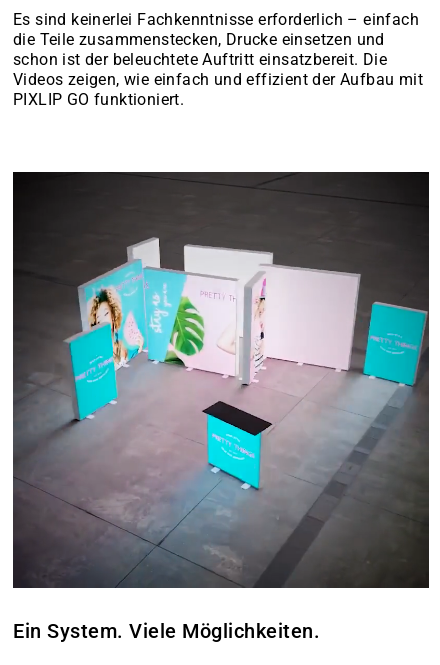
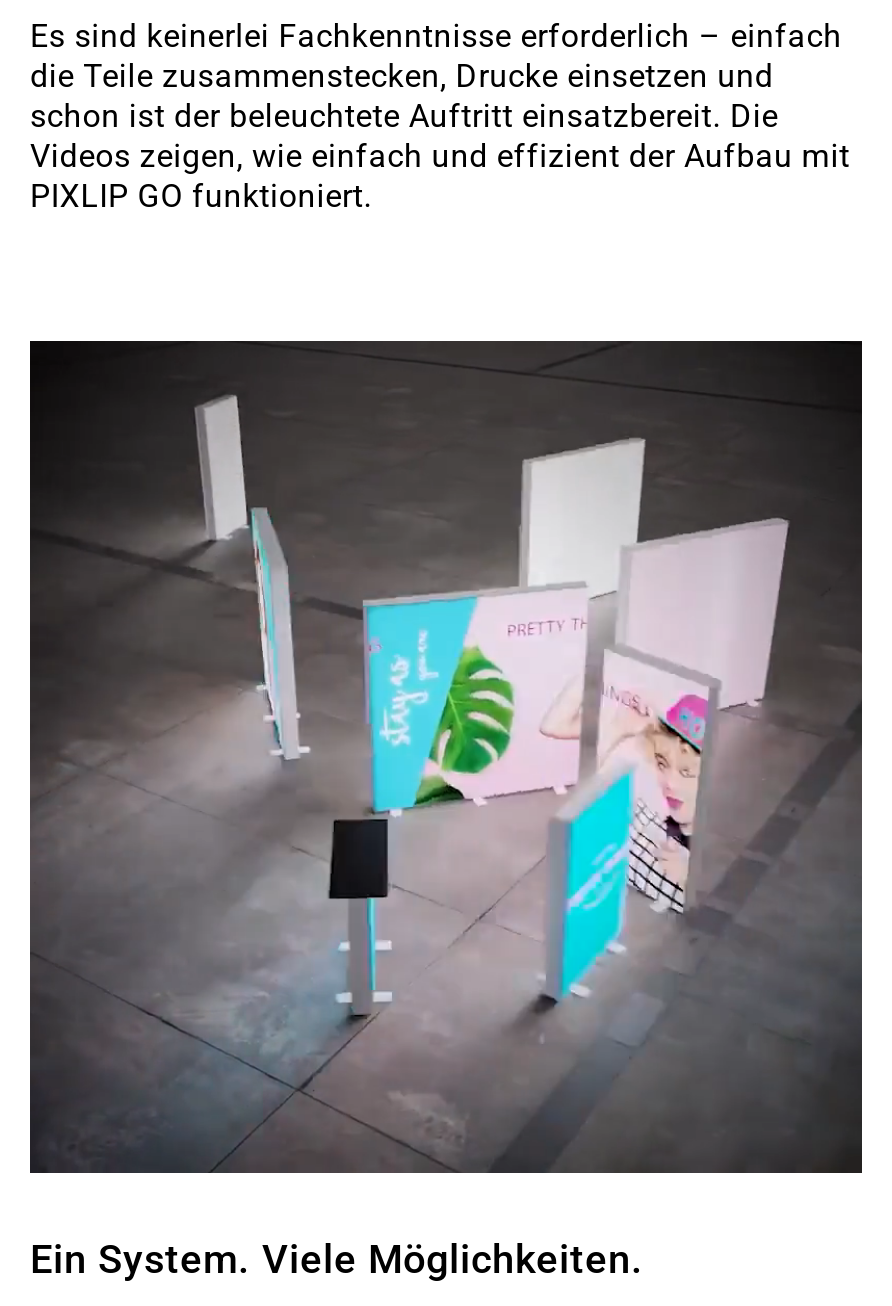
[63,200,427,576] [image] -> [122,395,860,1145] [image]

